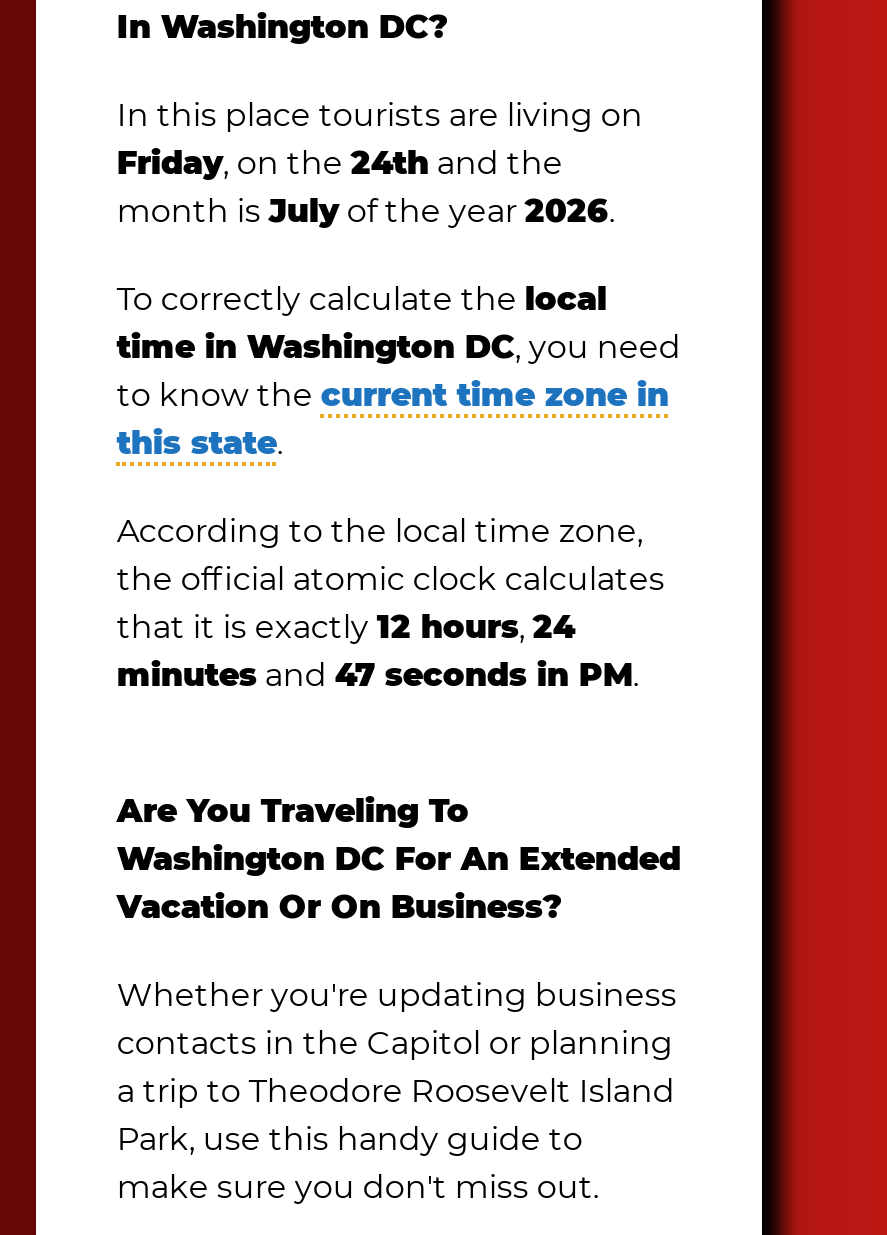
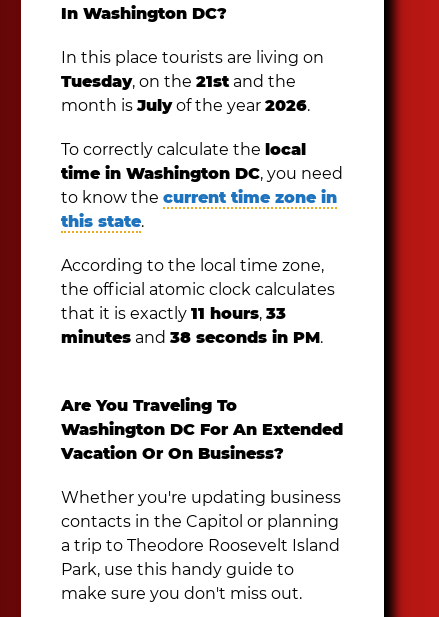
[117,143,563,181] Friday, on the 24th and the -> [61,72,296,91] Tuesday, on the 21st and the
[117,607,575,645] that it is exactly 12 hours, 24 -> [61,304,286,323] that it is exactly 11 hours, 33
[117,655,639,693] minutes and 47 seconds in PM. -> [61,328,323,347] minutes and 38 seconds in PM.

